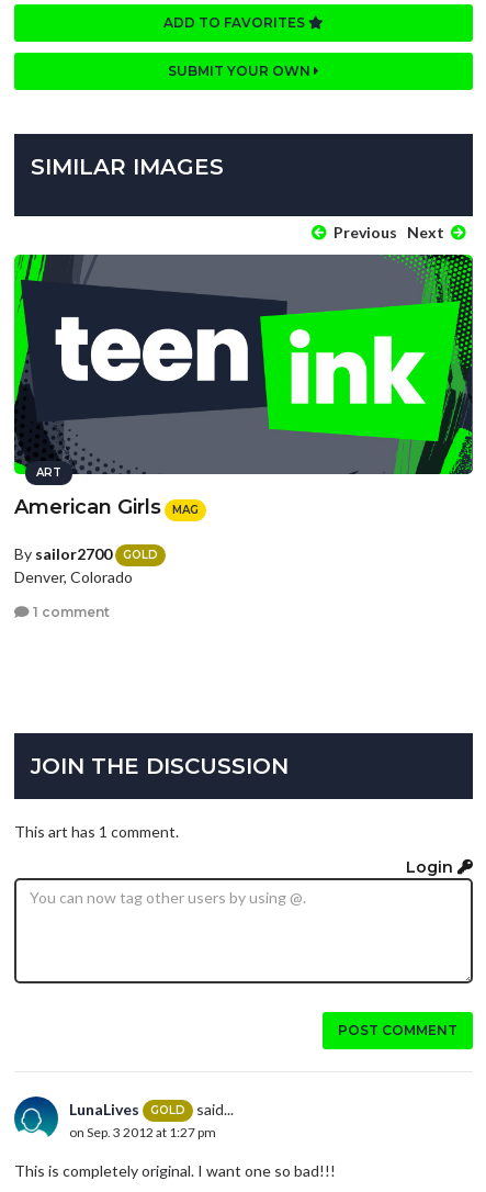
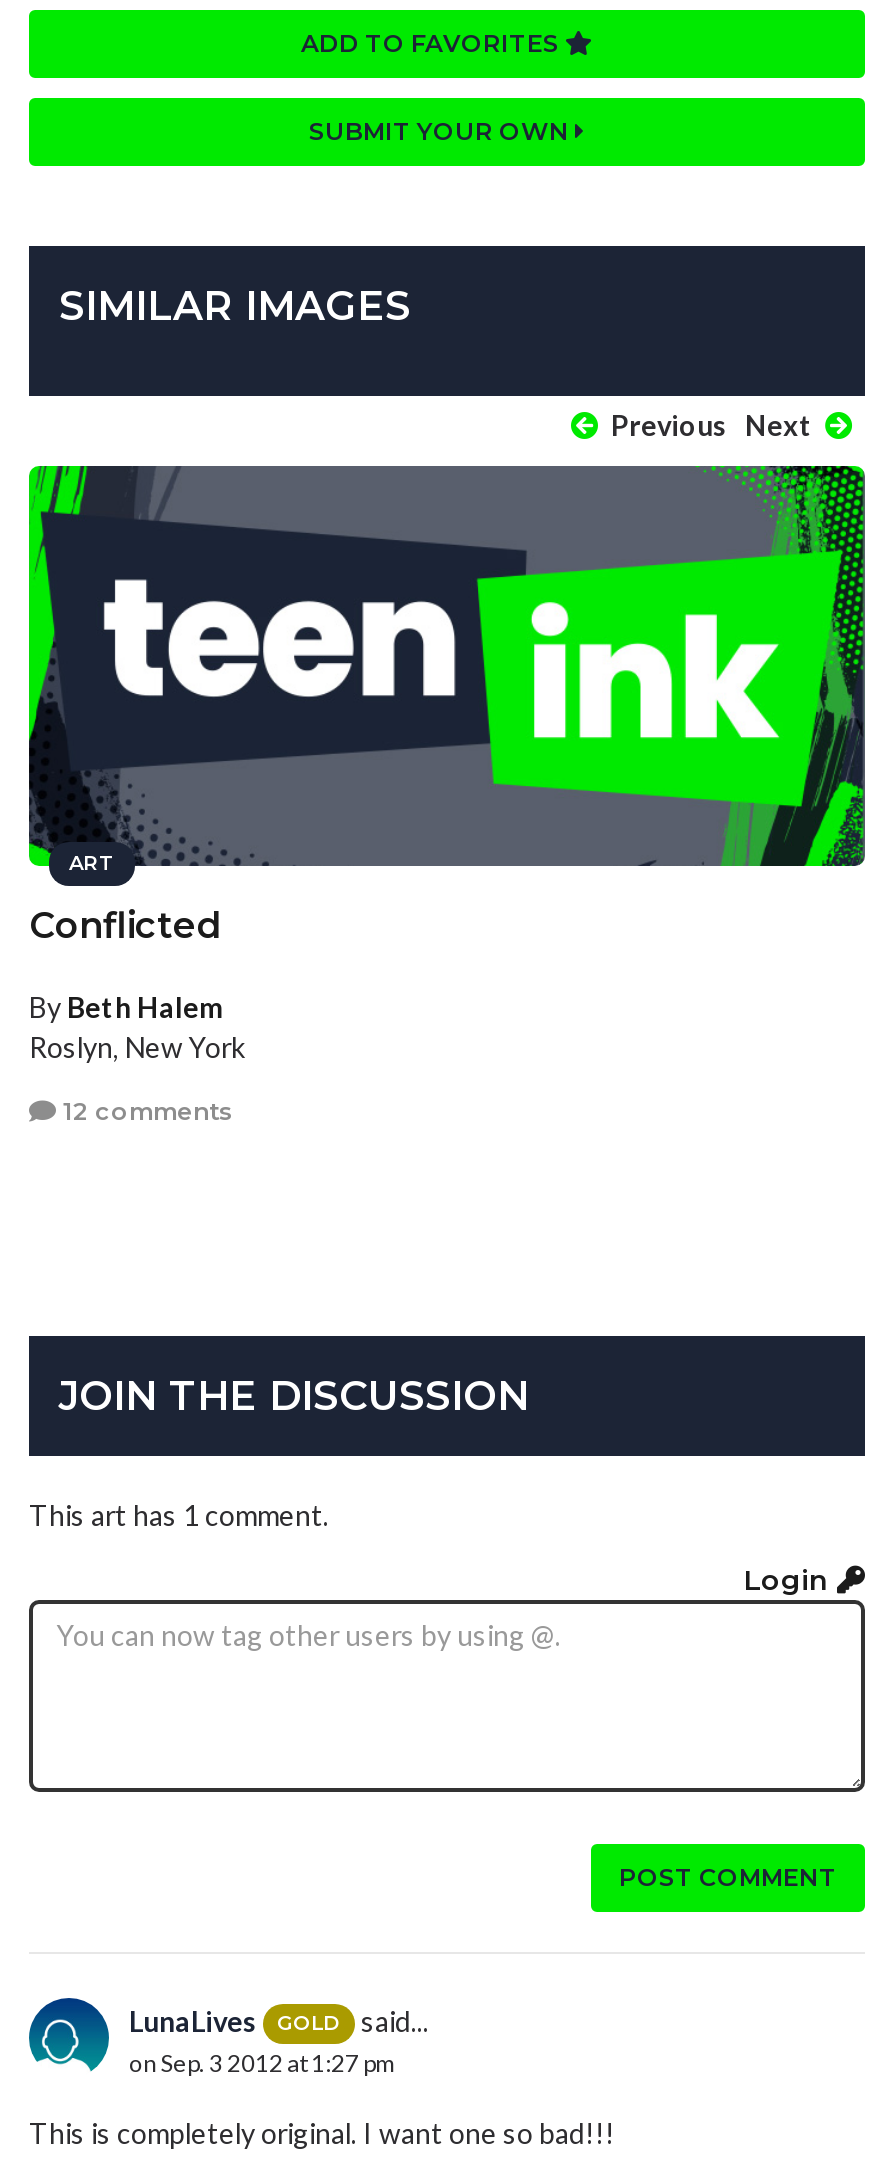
[14,495,199,519] American Girls | MAG -> [29,905,223,949] Conflicted
[14,544,158,586] By sailor2700 | GOLD | Denver, Colorado -> [29,991,245,1065] By Beth Halem | Roslyn, New York
[30,603,110,620] 1 comment -> [57,1096,233,1126] 12 comments

